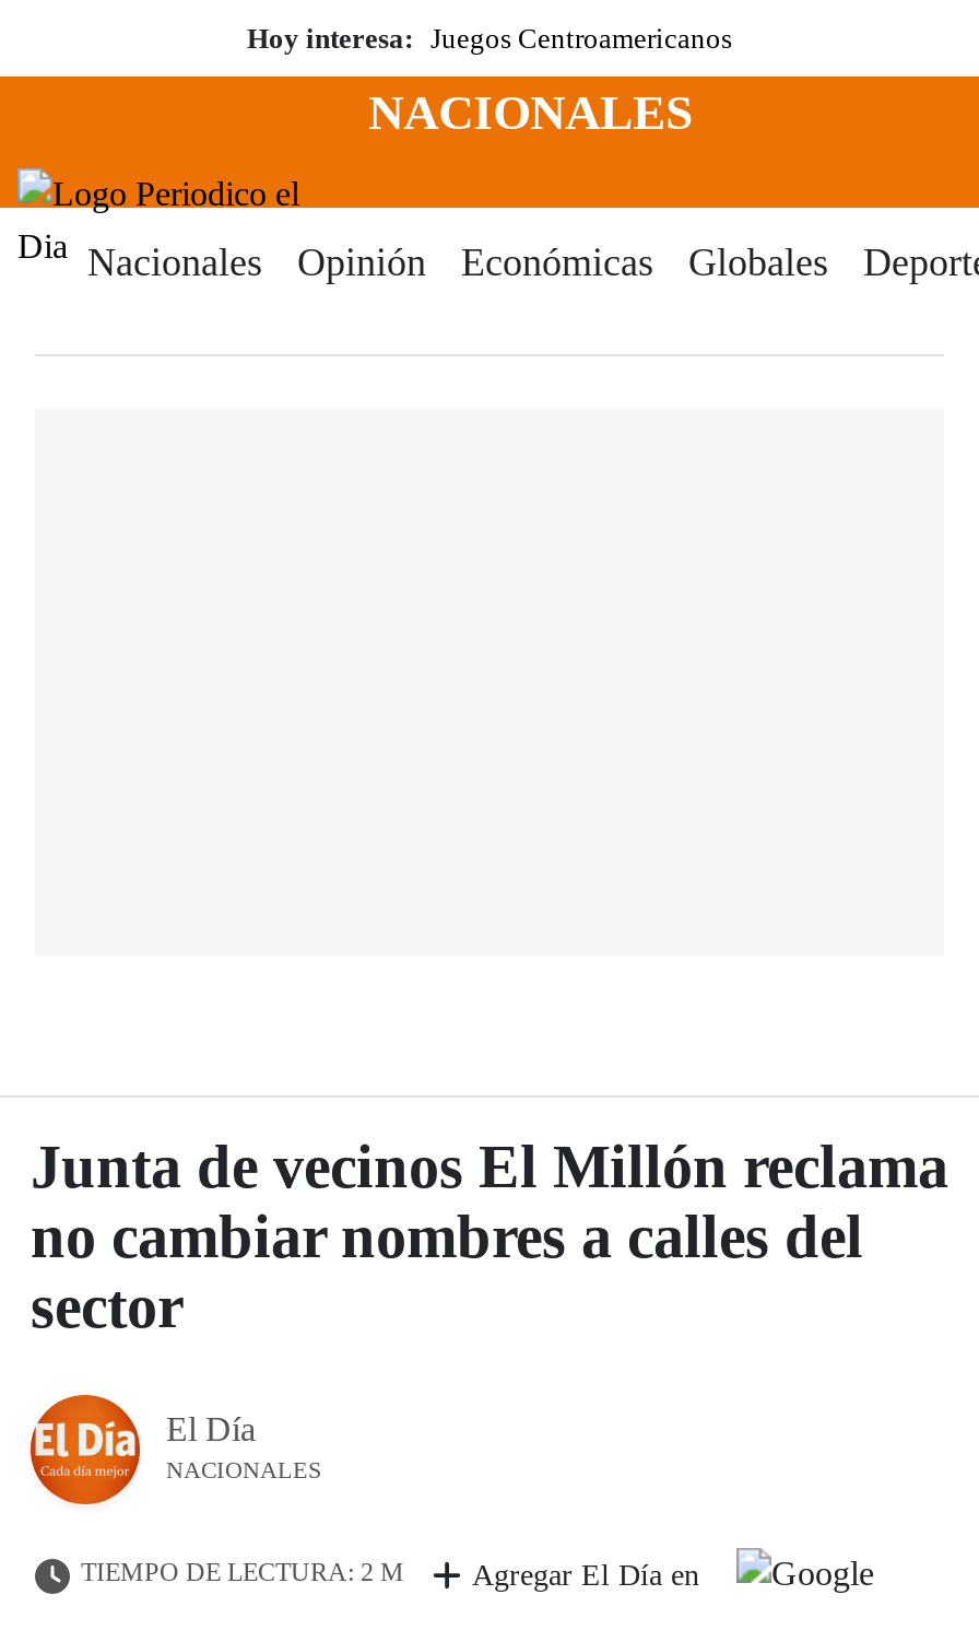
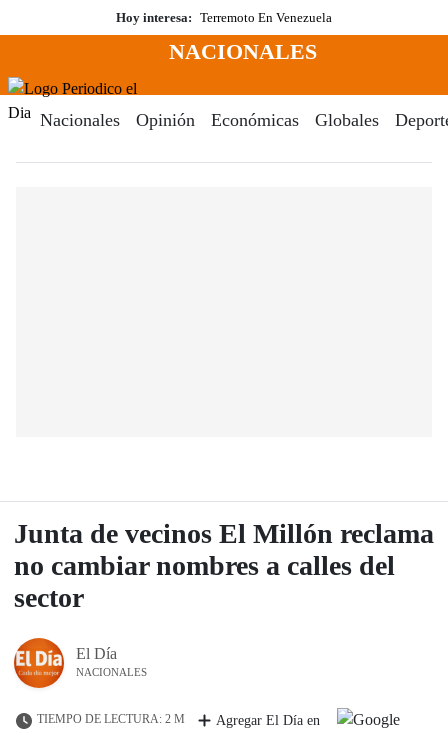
[247,22,732,55] Hoy interesa: Juegos Centroamericanos -> [116,10,332,25] Hoy interesa: Terremoto En Venezuela

